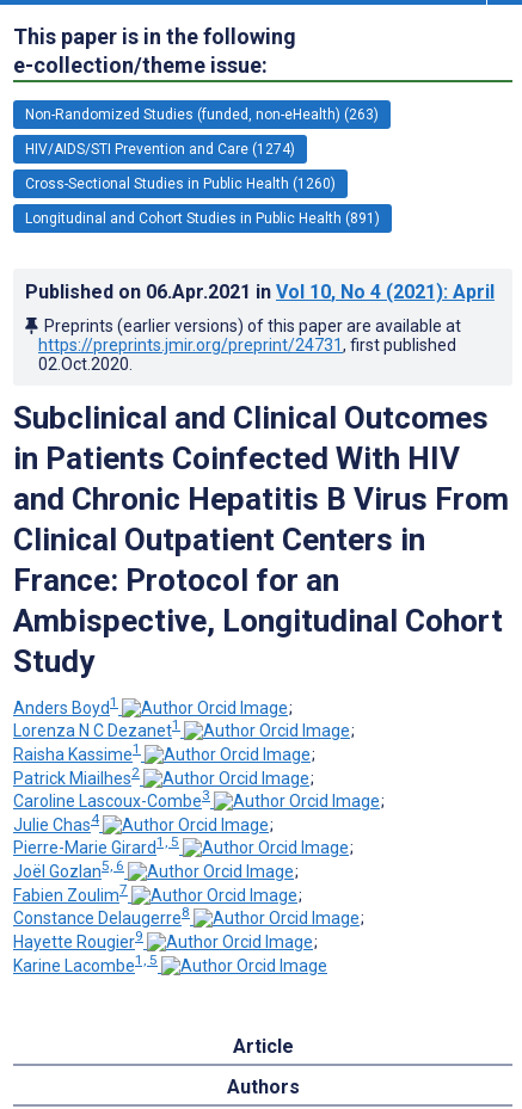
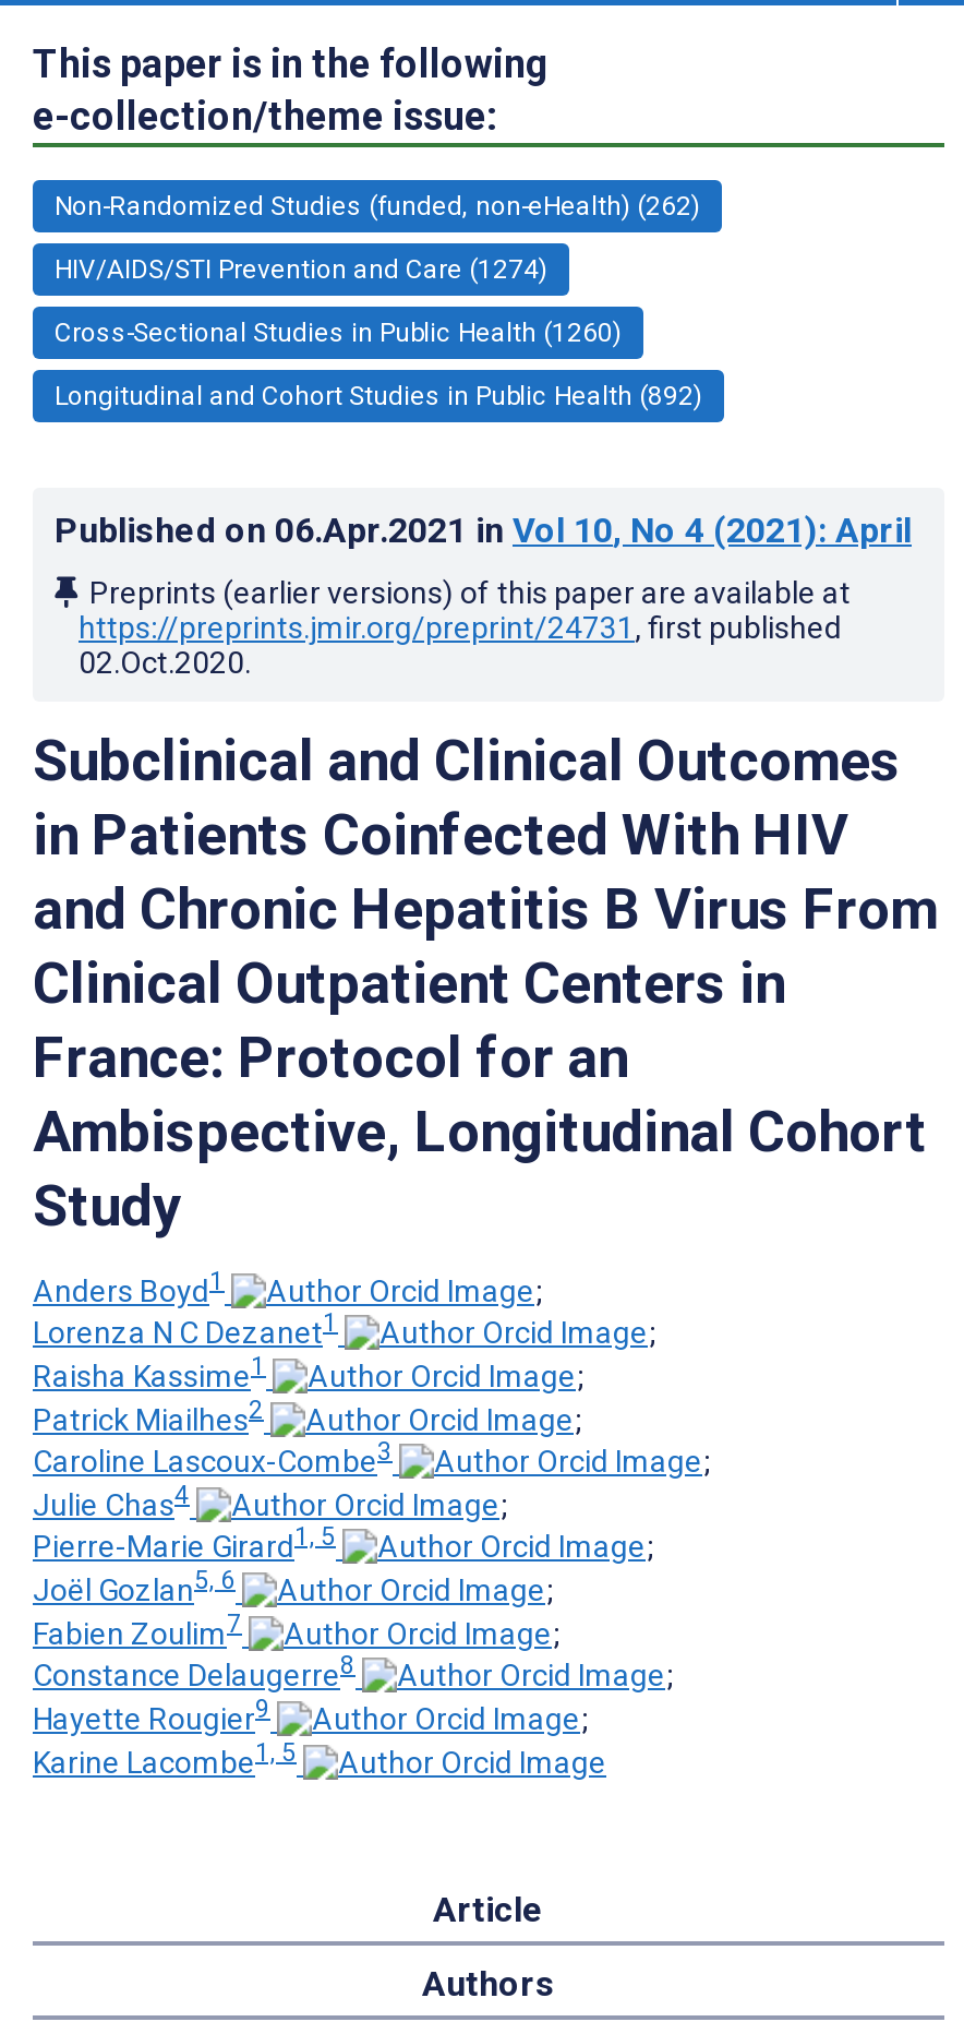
[25,106,379,123] Non-Randomized Studies (funded, non-eHealth) (263) -> [55,191,700,221] Non-Randomized Studies (funded, non-eHealth) (262)
[25,210,380,227] Longitudinal and Cohort Studies in Public Health (891) -> [55,381,702,411] Longitudinal and Cohort Studies in Public Health (892)

